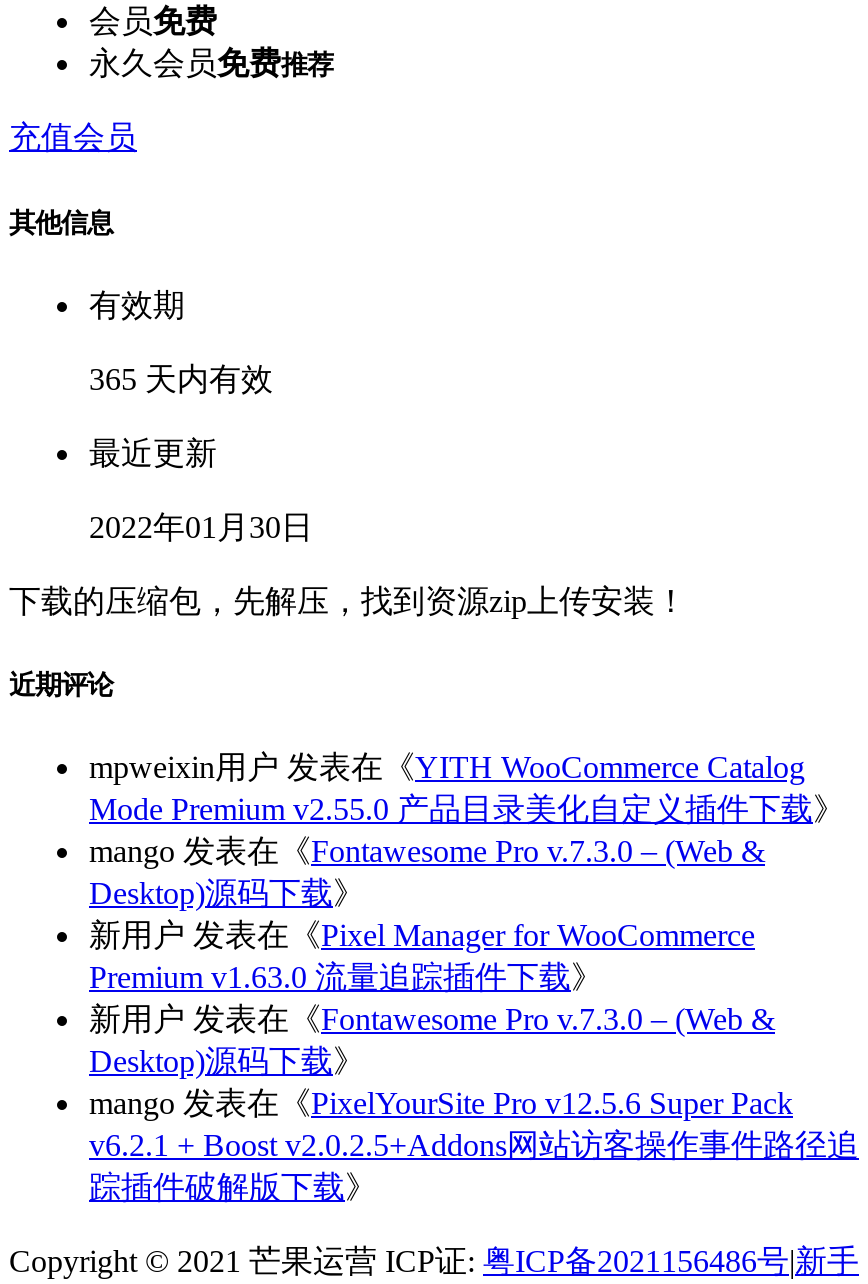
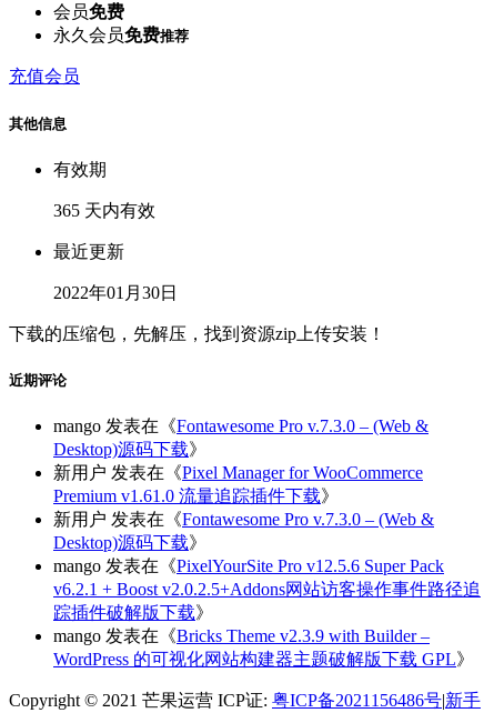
[89,750,845,826] mpweixin用户发表在《YITH WooCommerce Catalog | Mode Premium v2.55.0 产品目录美化自定义插件下载》 -> none
moved [89,834,765,952] -> [53,417,429,482]: mango发表在《Fontawesome Pro v.7.3.0 – (Web & | Desktop)源码下载》 | 新用户发表在《Pixel Manager for WooCommerce
[89,960,603,994] Premium v1.63.0 流量追踪插件下载》 -> [53,487,339,505] Premium v1.61.0 流量追踪插件下载》
moved [89,1002,859,1204] -> [53,510,481,622]: 新用户发表在《Fontawesome Pro v.7.3.0 – (Web & | Desktop)源码下载》 | mango发表在《PixelYourSite Pro v12.5.6 Super Pack | v6.2.1 + Boost v2.0.2.5+Addons网站访客操作事件路径追 | 踪插件破解版下载》
none -> [53,626,474,669] mango发表在《Bricks Theme v2.3.9 with Builder – | WordPress 的可视化网站构建器主题破解版下载 GPL》

